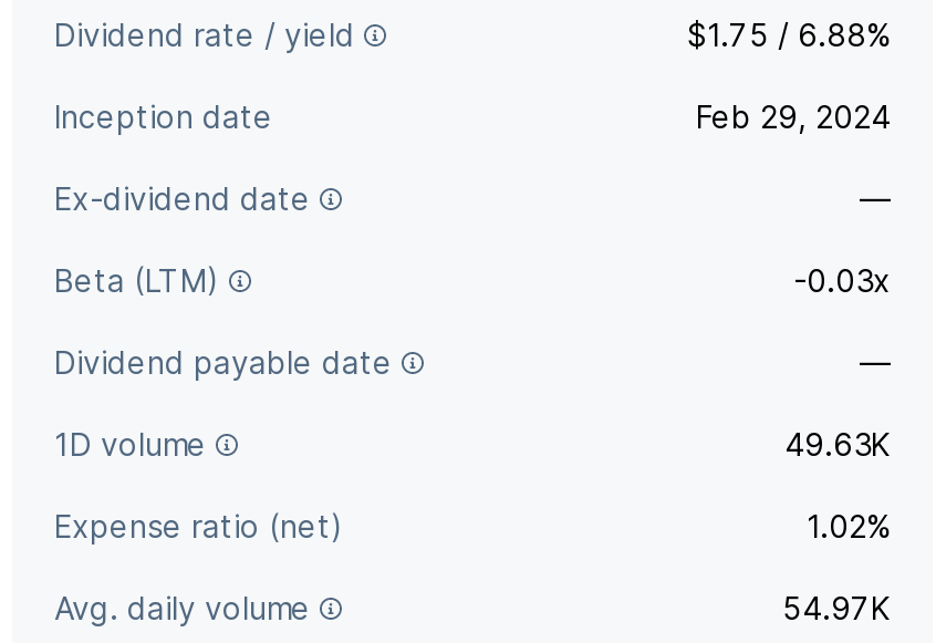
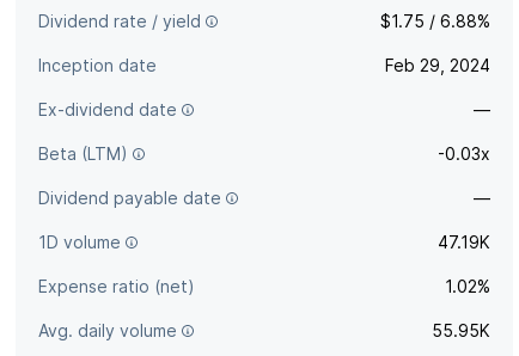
[784,425,891,463] 49.63K -> [438,232,490,252] 47.19K
[782,589,891,626] 54.97K -> [432,320,490,340] 55.95K

